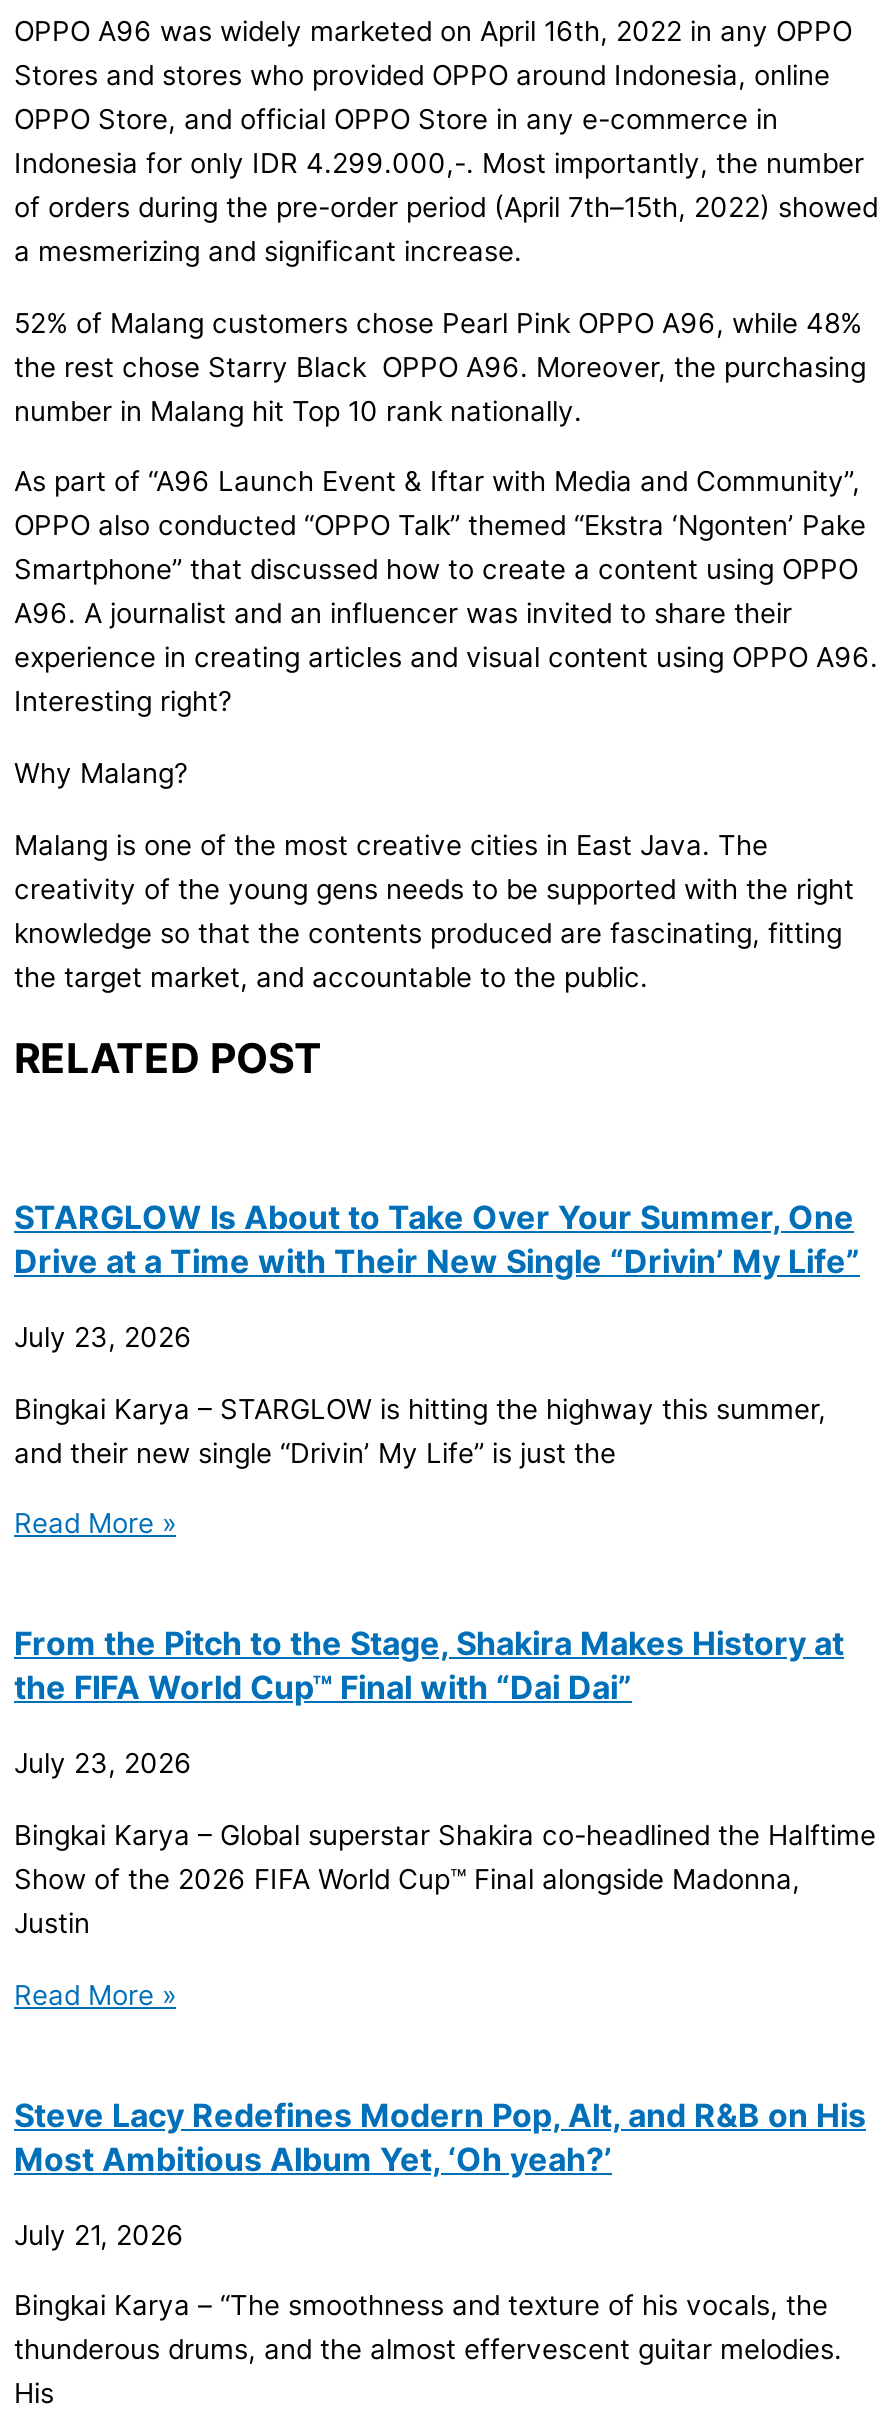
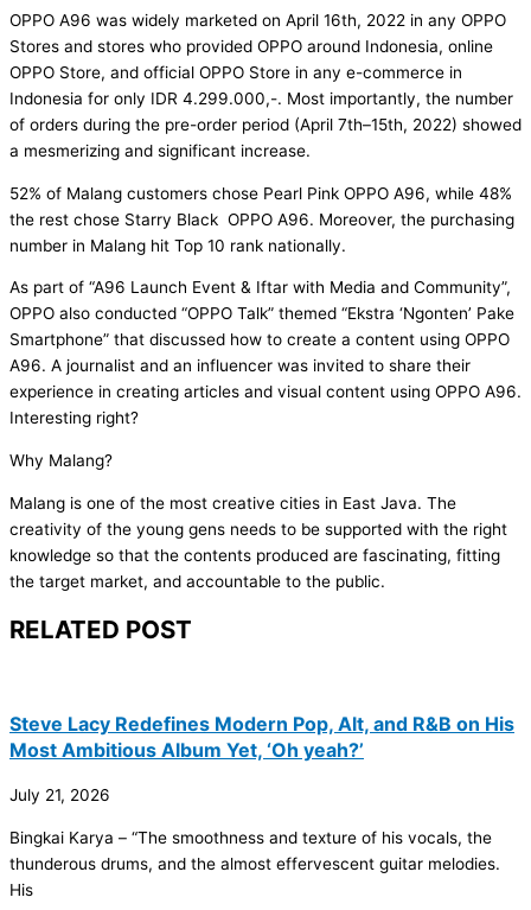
[14,1197,876,2010] STARGLOW Is About to Take Over Your Summer, One | Drive at a Time with Their New Single “Drivin’ My Life” | July 23, 2026 | Bingkai Karya – STARGLOW is hitting the highway this summer, | and their new single “Drivin’ My Life” is just the | Read More » | From the Pitch to the Stage, Shakira Makes History at | the FIFA World Cup™ Final with “Dai Dai” | July 23, 2026 | Bingkai Karya – Global superstar Shakira co-headlined the Halftime | Show of the 2026 FIFA World Cup™ Final alongside Madonna, | Justin | Read More » -> none

